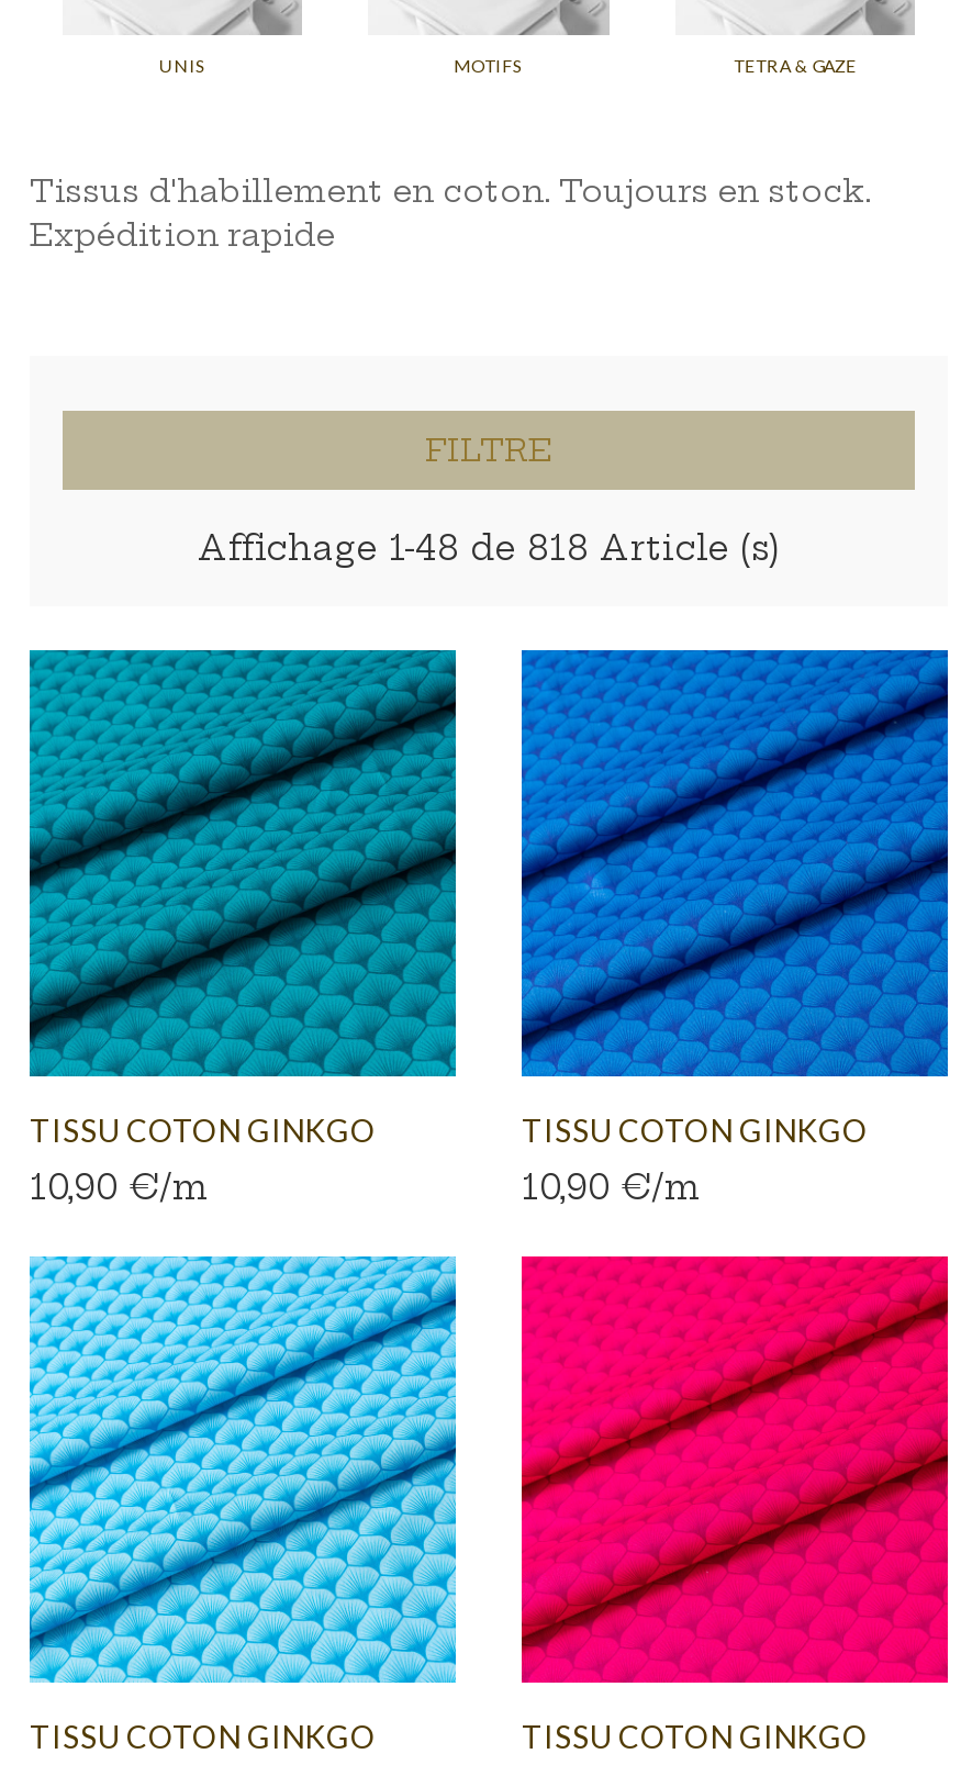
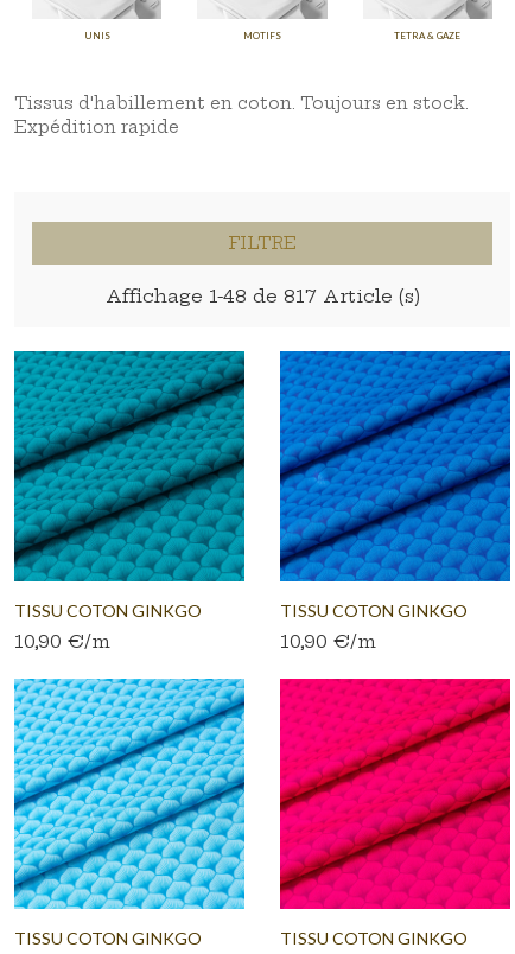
[198,527,780,569] Affichage 1-48 de 818 Article (s) -> [105,285,419,307] Affichage 1-48 de 817 Article (s)

